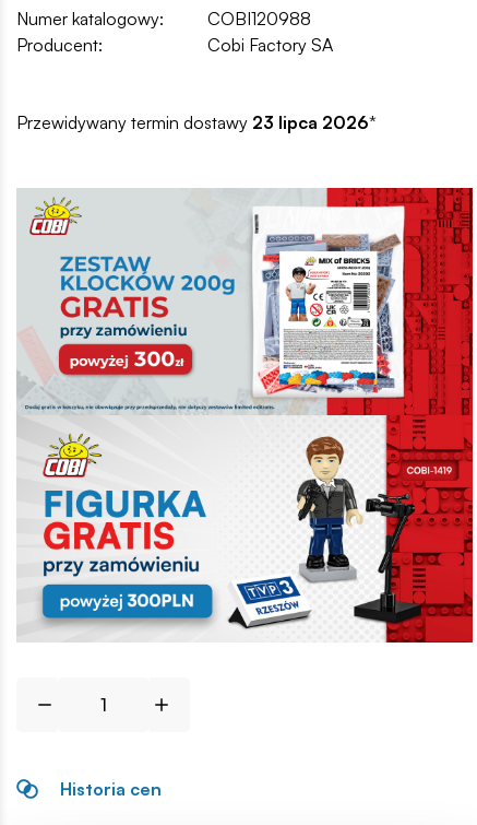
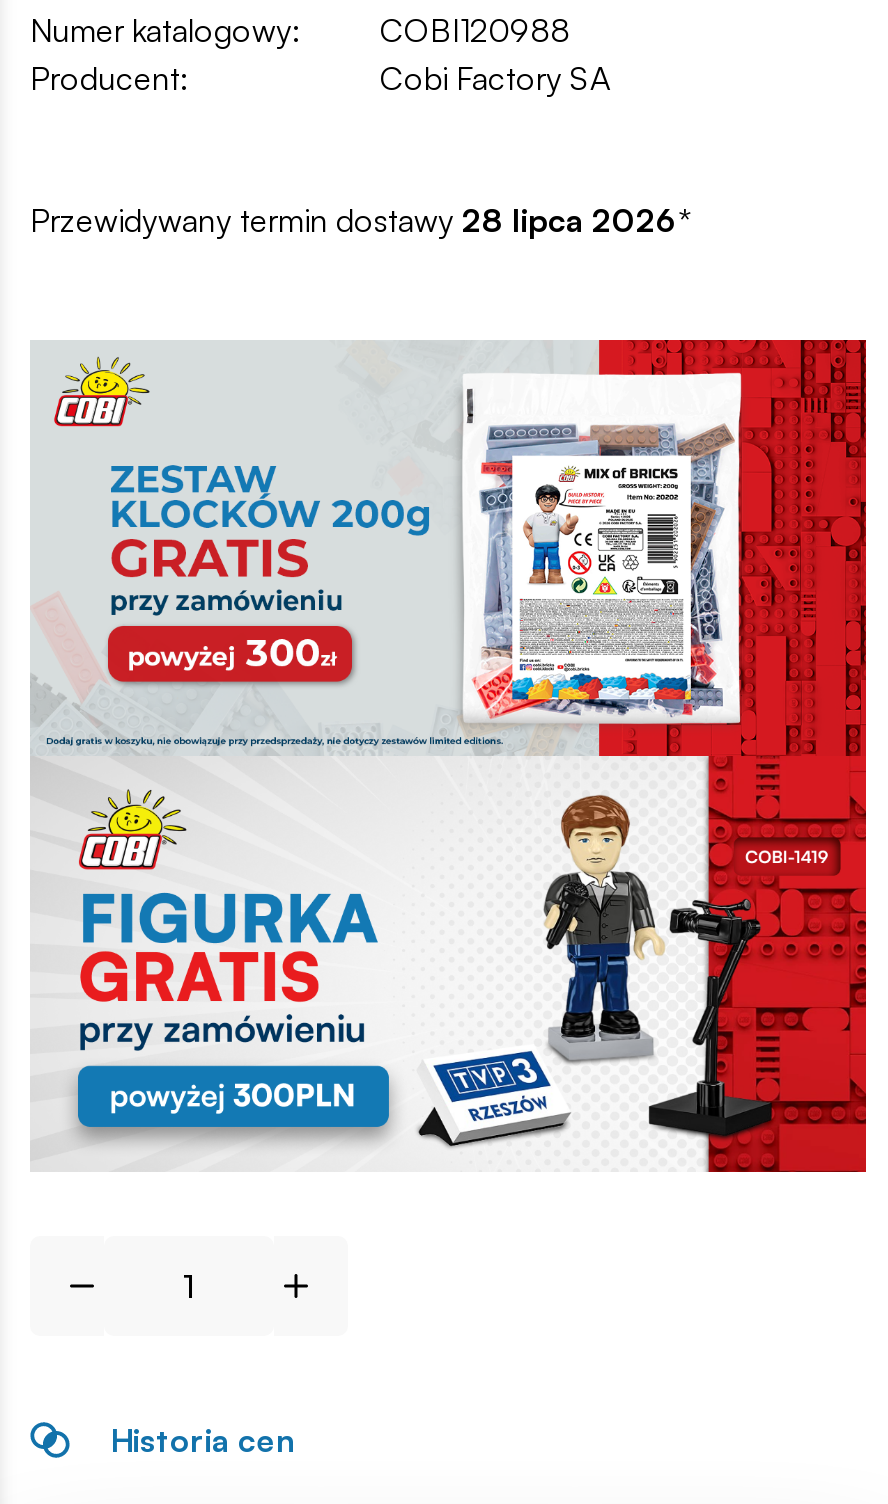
[16,111,377,133] Przewidywany termin dostawy 23 lipca 2026* -> [30,199,692,239] Przewidywany termin dostawy 28 lipca 2026*

